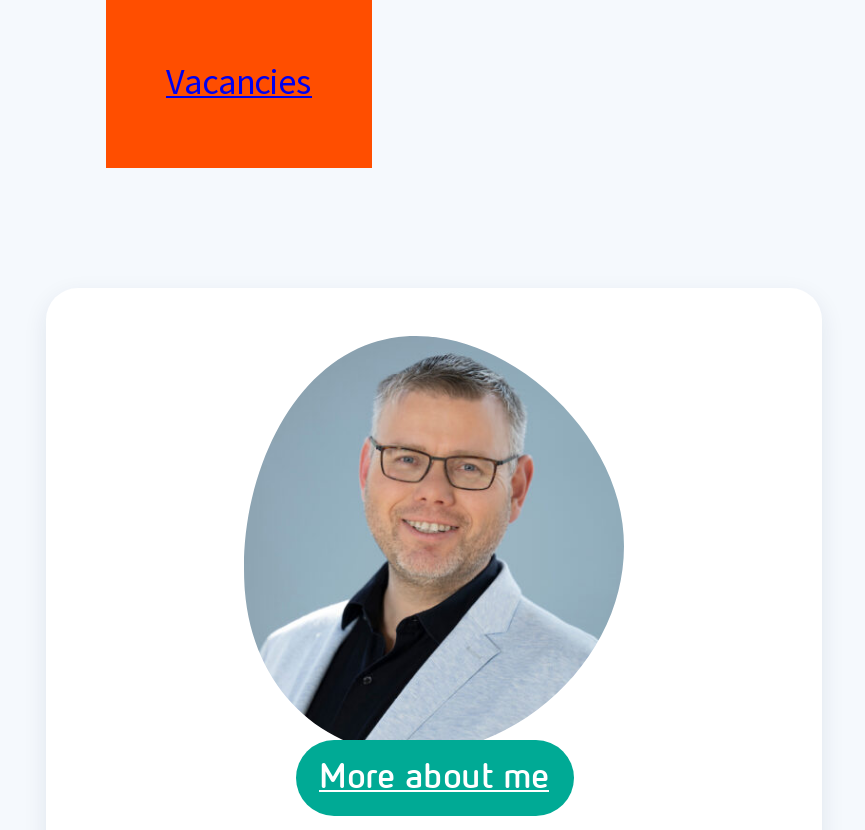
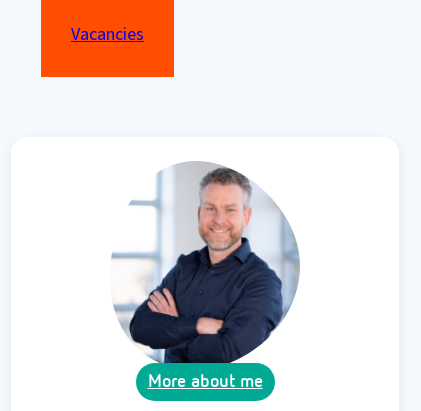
[242,338,610,742] [image] -> [110,163,294,364] [image]

